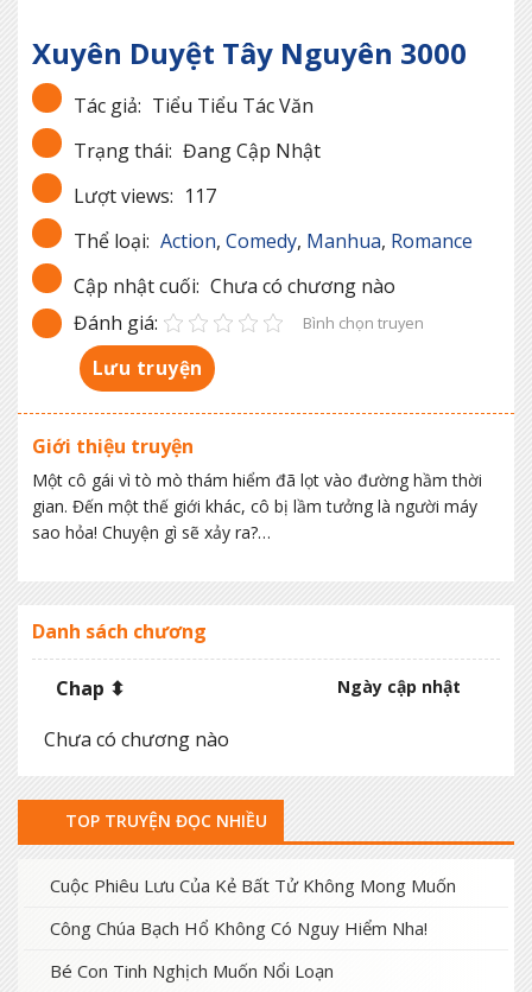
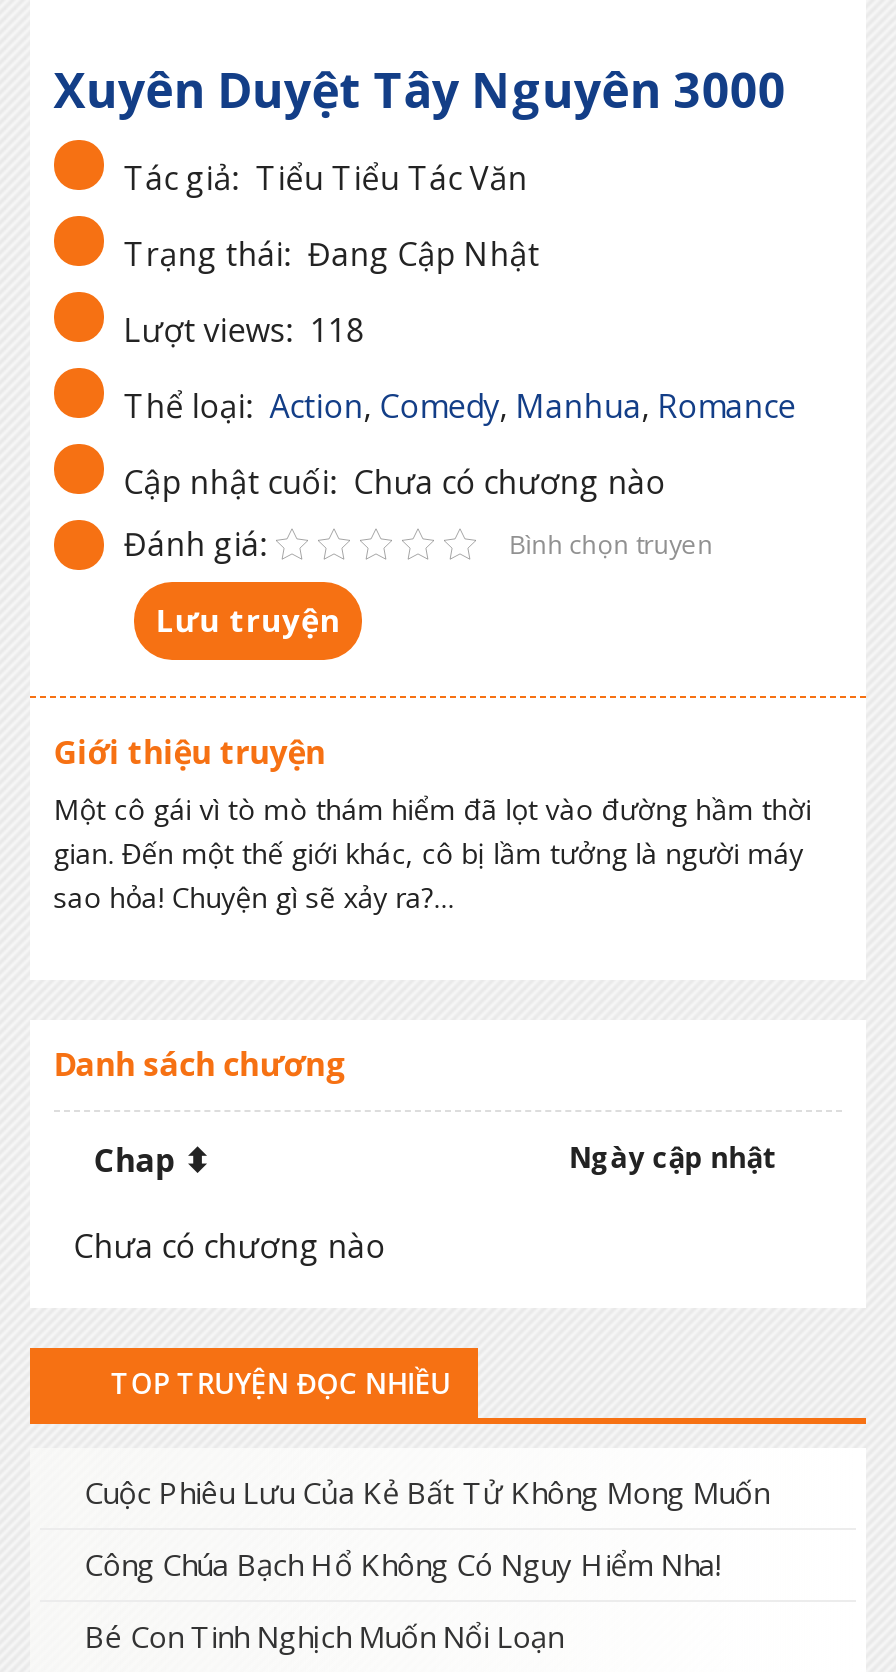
[73,182,216,208] Lượt views: 117 -> [124,307,364,351] Lượt views: 118

